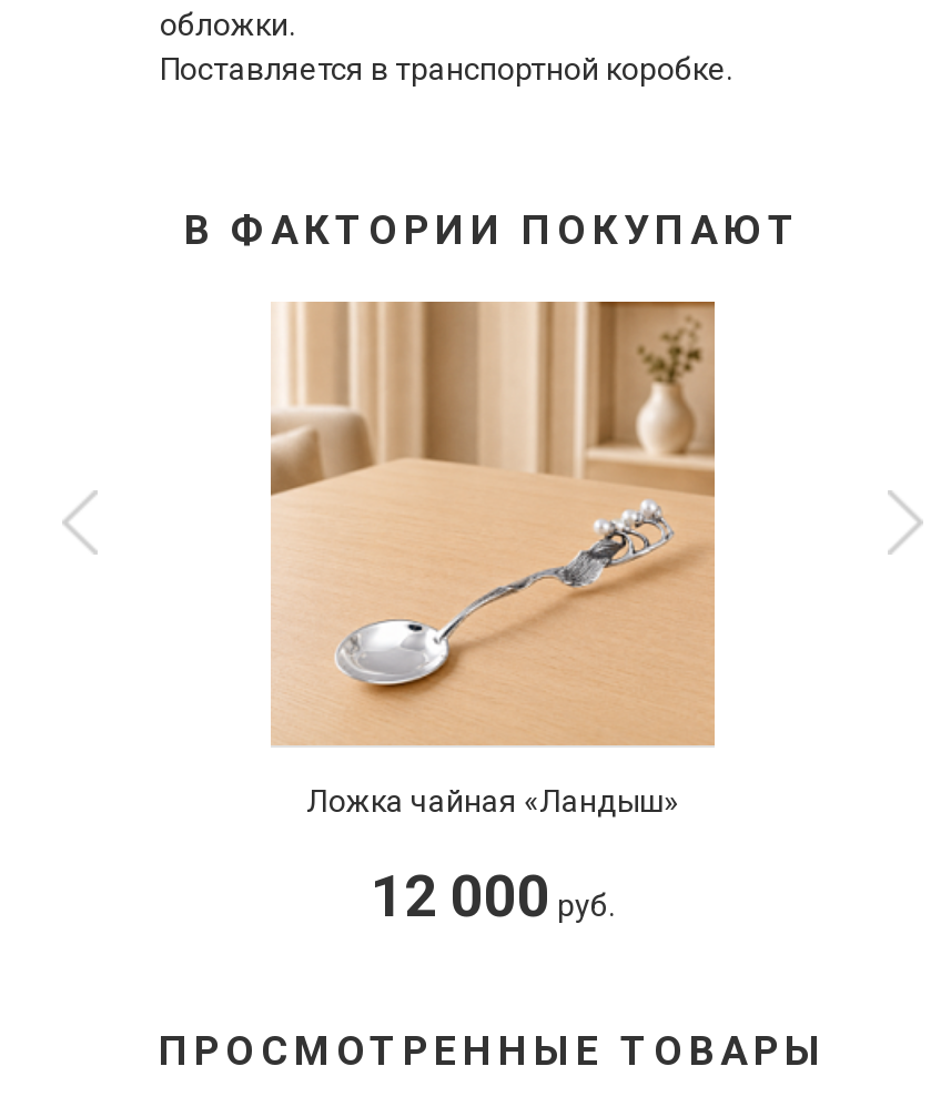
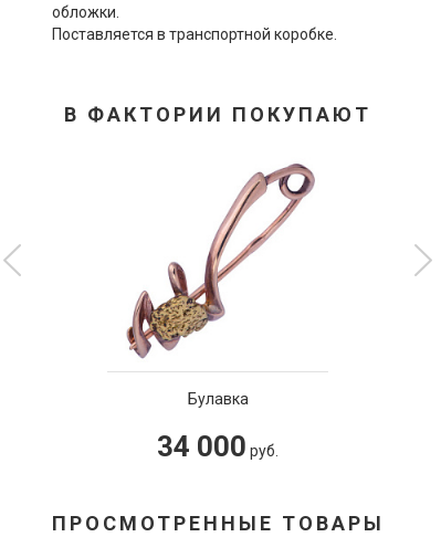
[269,299,717,819] [image] | Ложка чайная «Ландыш» -> [107,150,328,408] [image] | Булавка
[371,863,615,930] 12 000 руб. -> [157,430,279,463] 34 000 руб.

